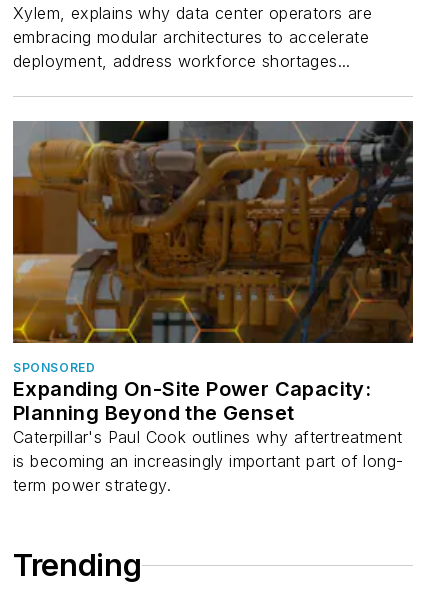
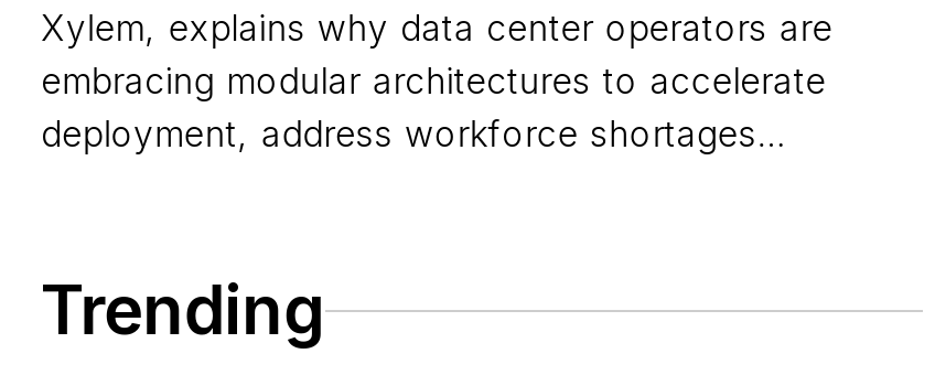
[12,120,414,495] [image] | SPONSORED | Expanding On-Site Power Capacity: | Planning Beyond the Genset | Caterpillar's Paul Cook outlines why aftertreatment | is becoming an increasingly important part of long- | term power strategy. -> none

